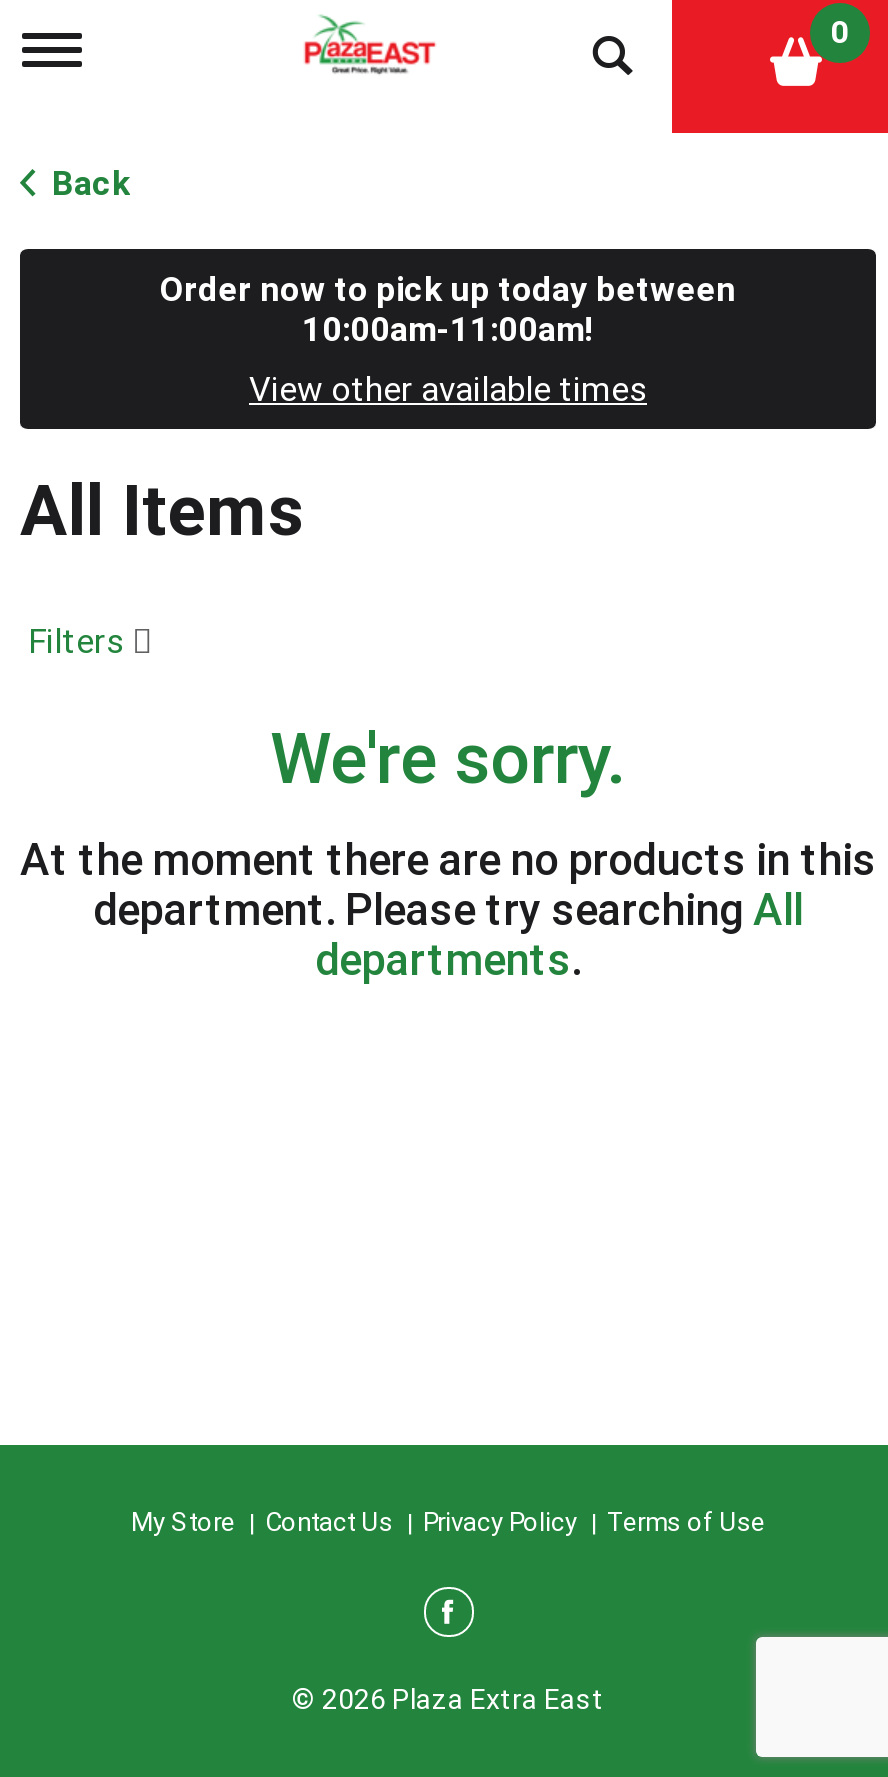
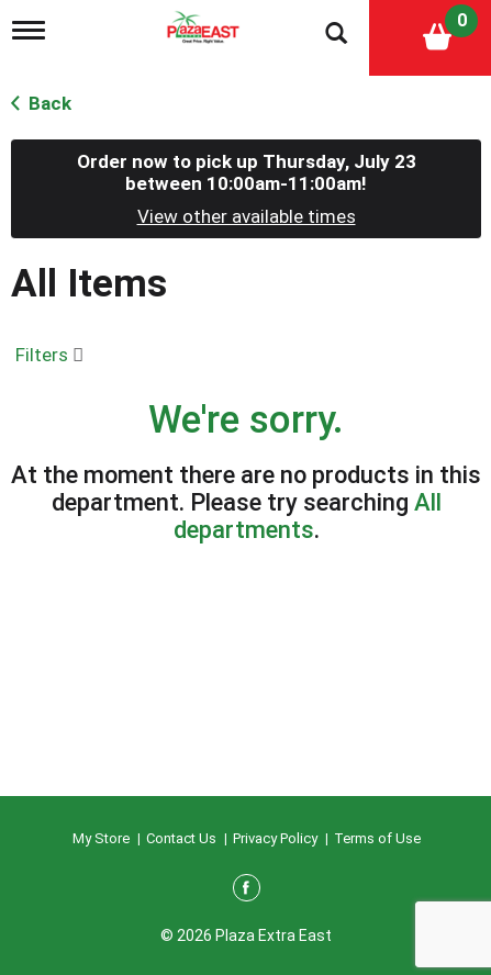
[160,269,736,349] Order now to pick up today between | 10:00am-11:00am! -> [76,150,416,194] Order now to pick up Thursday, July 23 | between 10:00am-11:00am!

